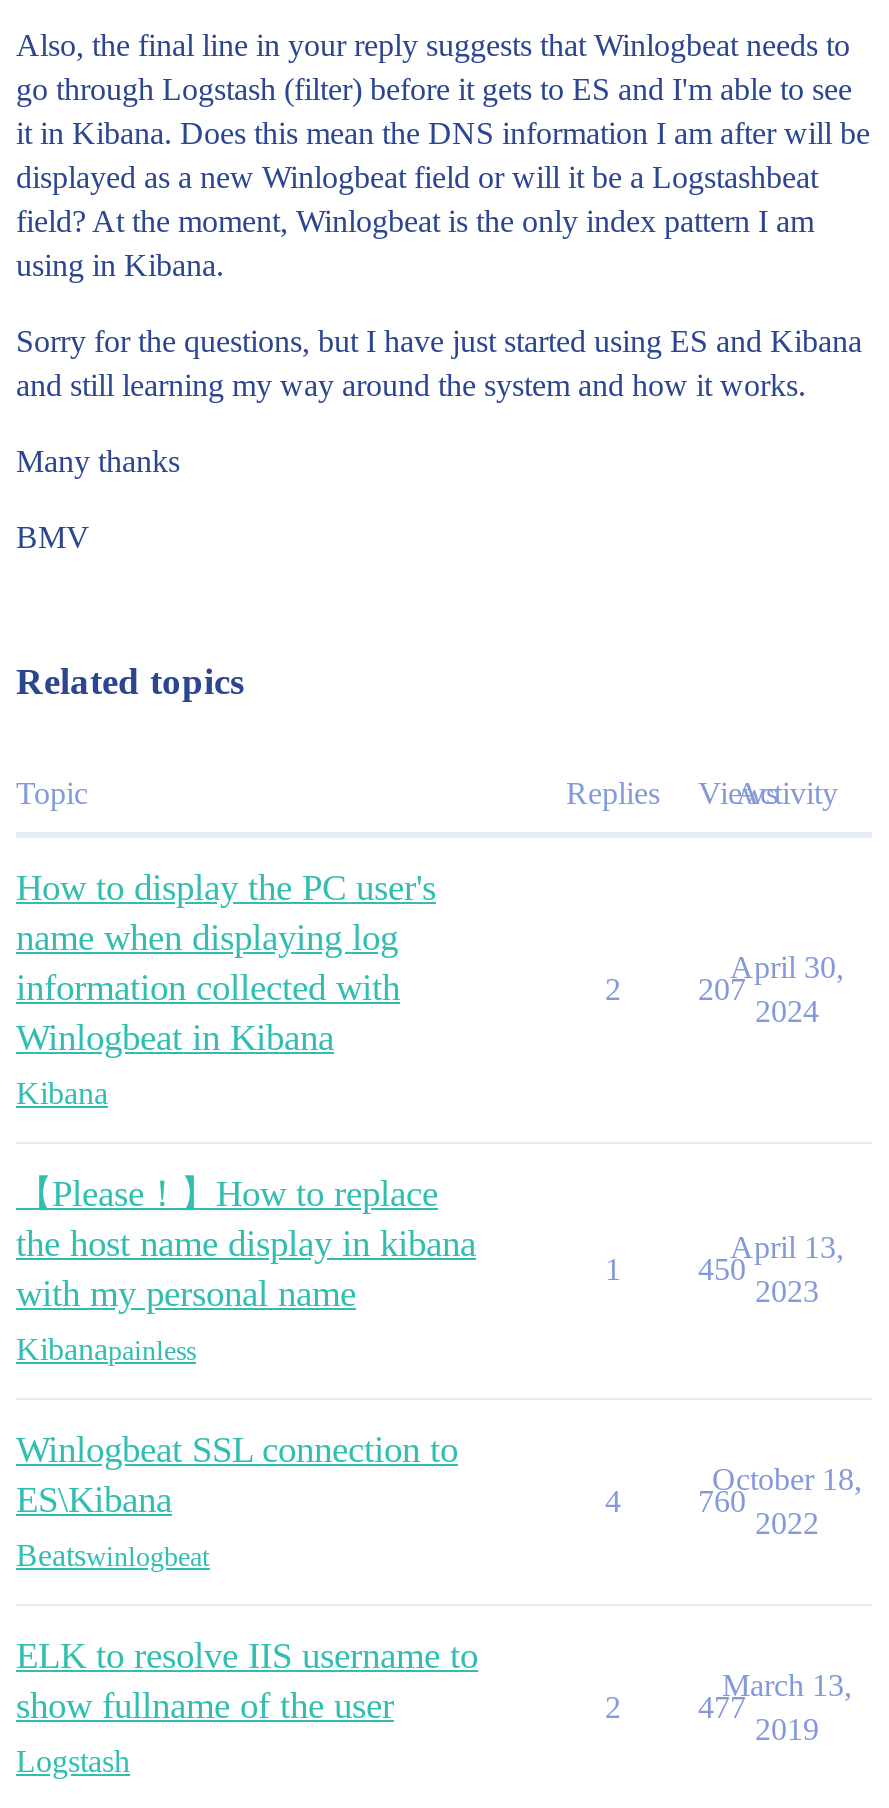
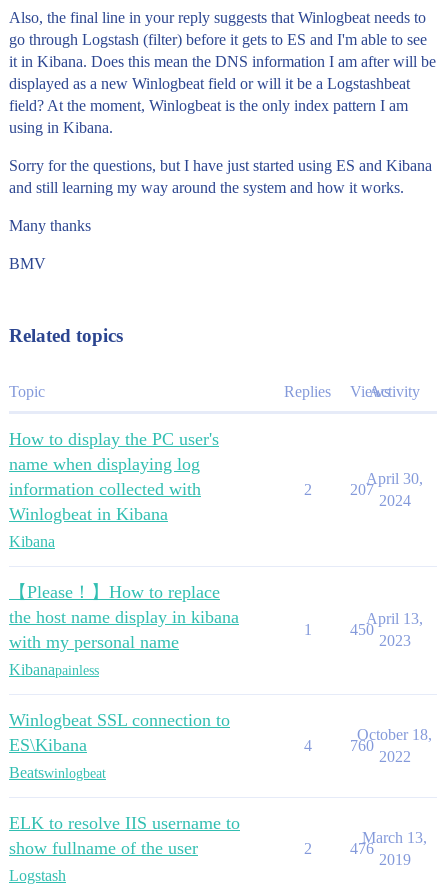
[698,1690,746,1724] 477 -> [350,840,374,857] 476

